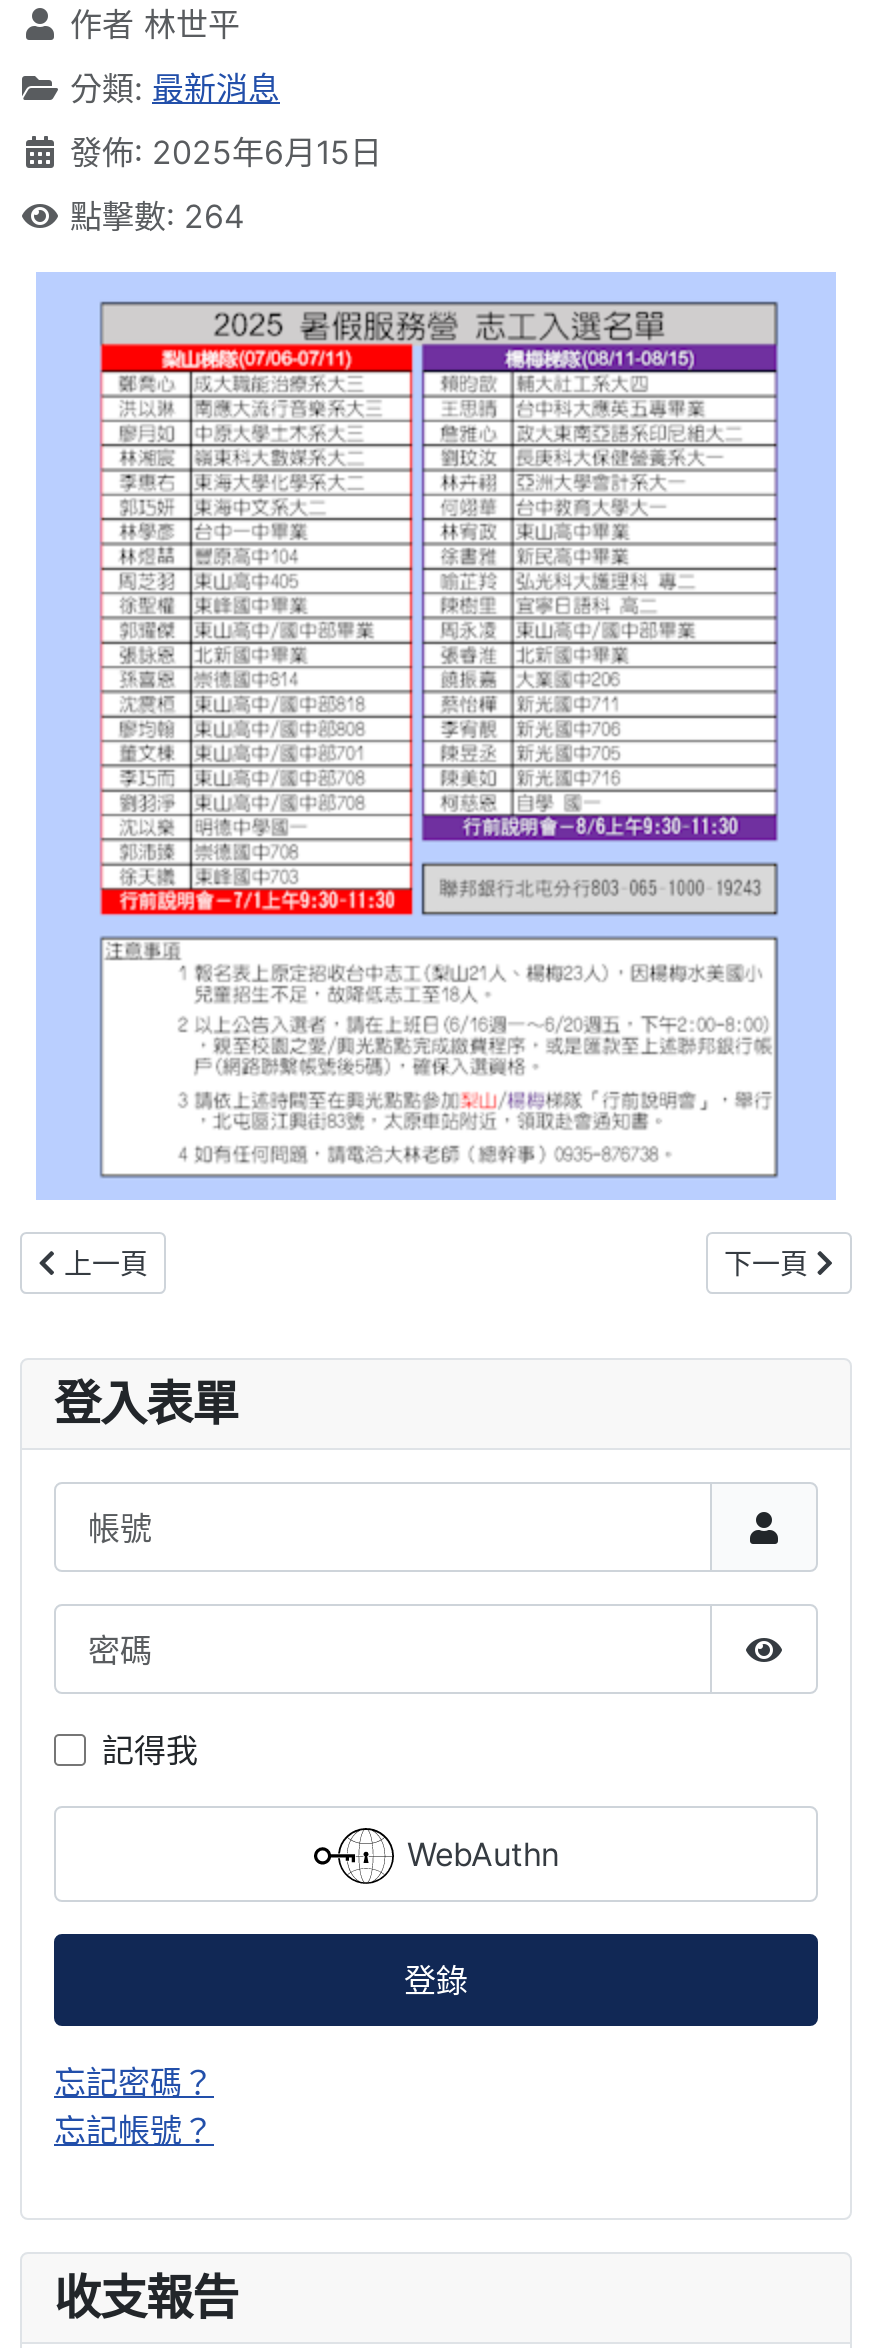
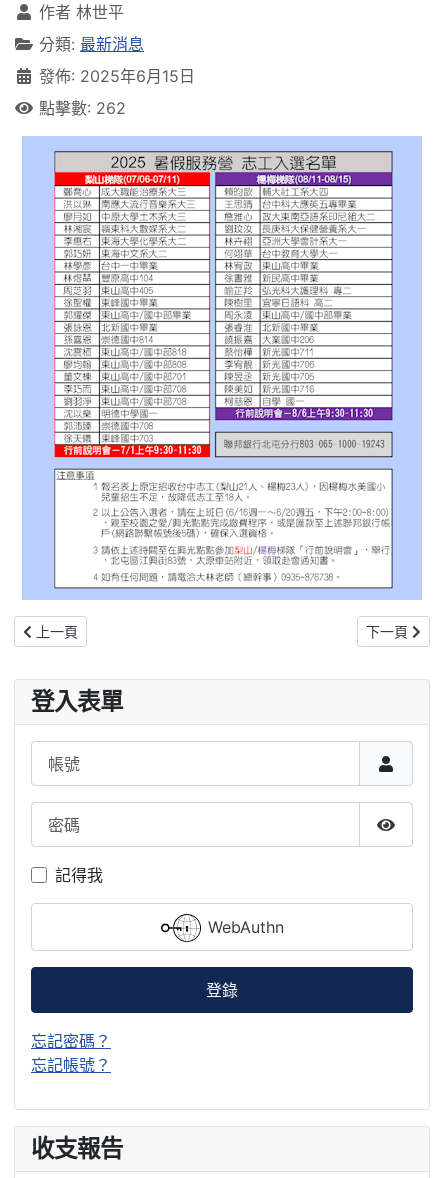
[70,196,244,236] 點擊數: 264 -> [39,98,126,118] 點擊數: 262

